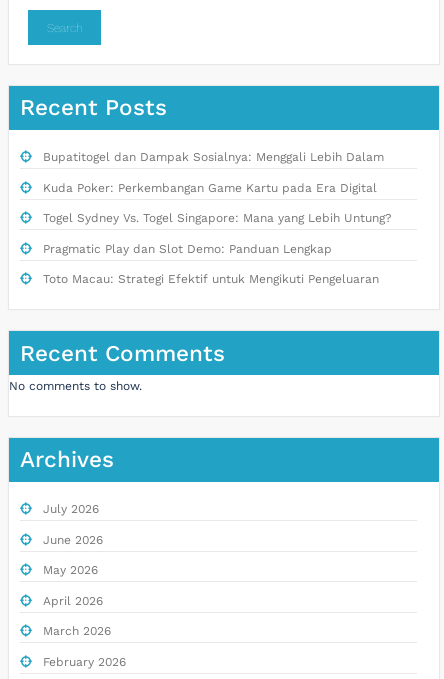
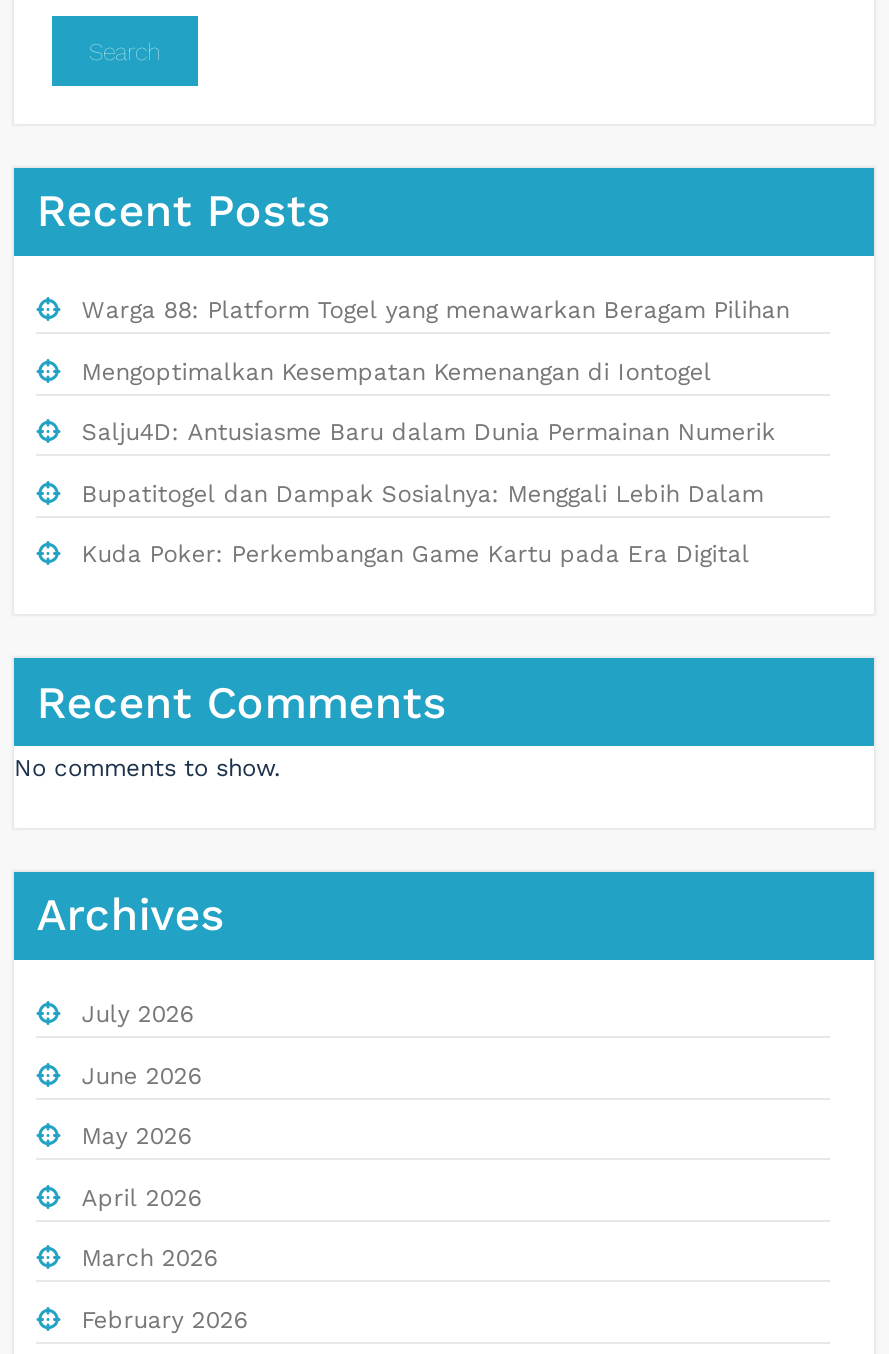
none -> [82,296,790,446] Warga 88: Platform Togel yang menawarkan Beragam Pilihan | Mengoptimalkan Kesempatan Kemenangan di Iontogel | Salju4D: Antusiasme Baru dalam Dunia Permainan Numerik
moved [43,150,384,195] -> [82,479,764,568]: Bupatitogel dan Dampak Sosialnya: Menggali Lebih Dalam | Kuda Poker: Perkembangan Game Kartu pada Era Digital
[43,211,392,286] Togel Sydney Vs. Togel Singapore: Mana yang Lebih Untung? | Pragmatic Play dan Slot Demo: Panduan Lengkap | Toto Macau: Strategi Efektif untuk Mengikuti Pengeluaran -> none

